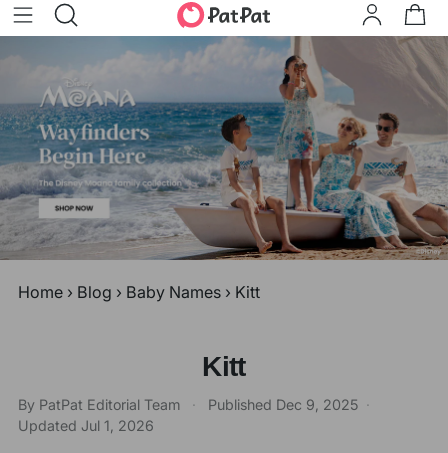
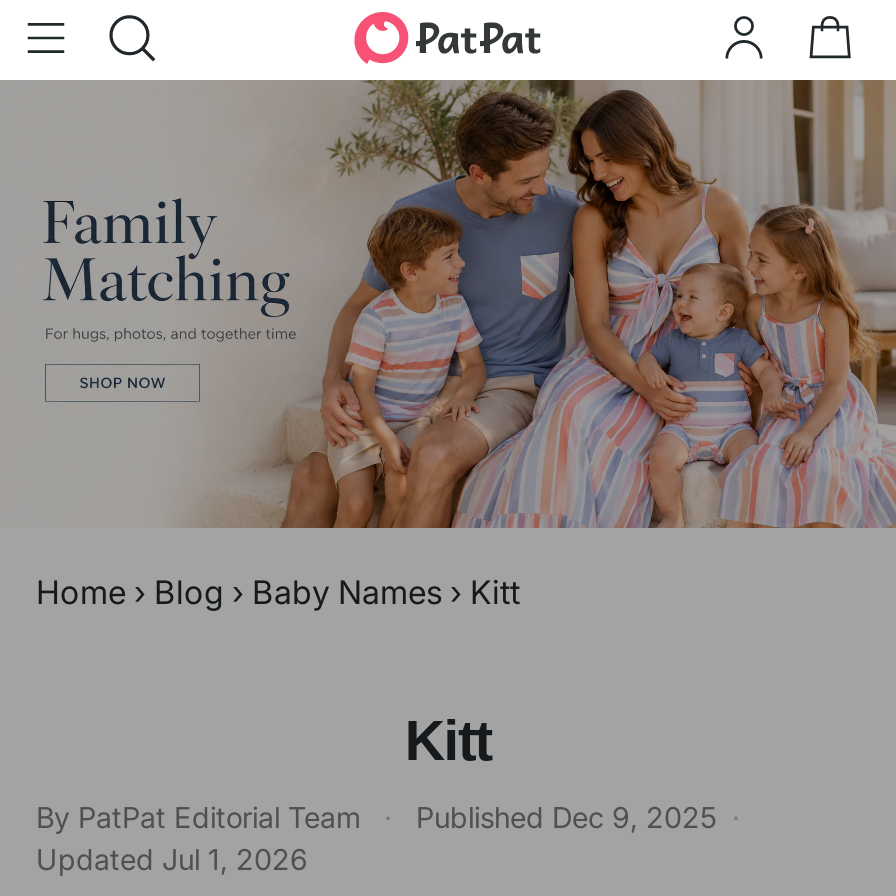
[3,36,445,260] [image] -> [6,78,890,528] [image]

